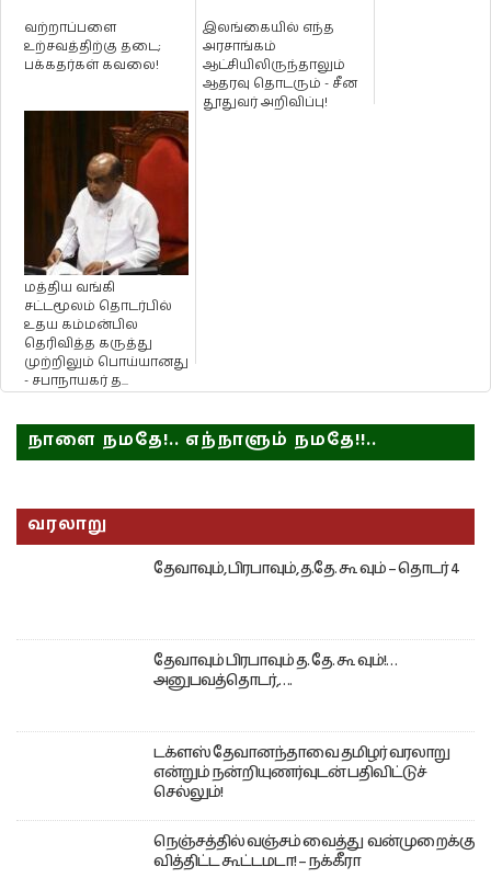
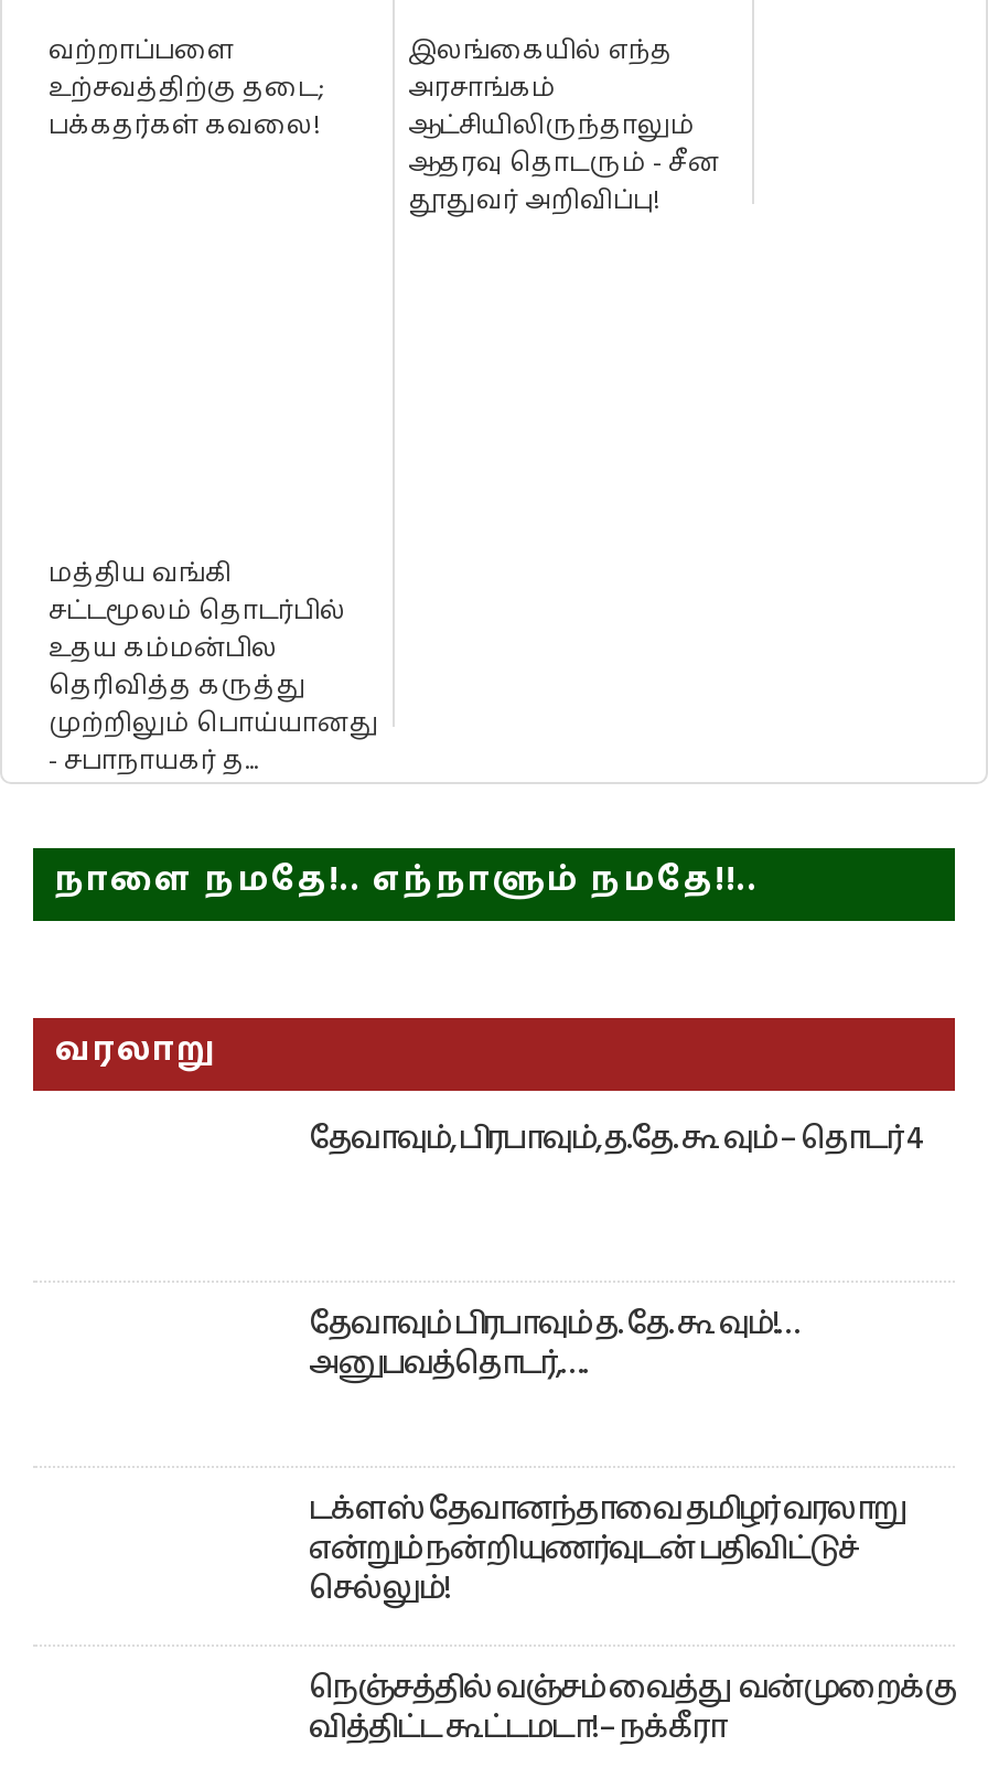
[23,110,190,276] [image] -> none

